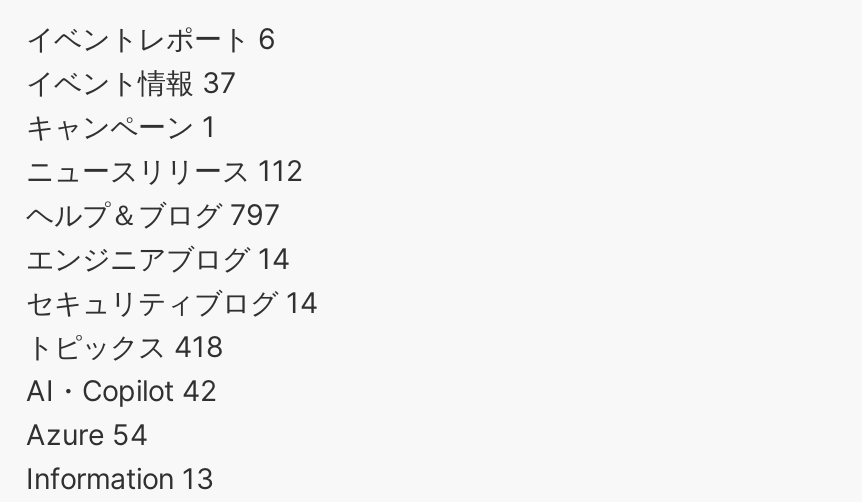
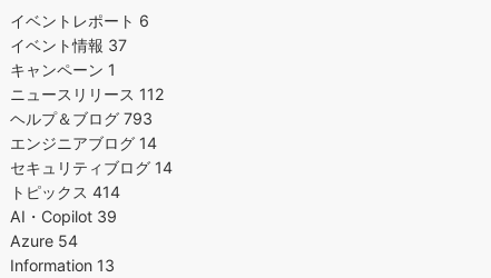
[26,198,280,232] ヘルプ＆ブログ797 -> [10,109,153,128] ヘルプ＆ブログ793
[26,330,224,364] トピックス418 -> [10,182,120,201] トピックス414
[26,374,218,408] AI・Copilot 42 -> [10,207,117,226] AI・Copilot 39

